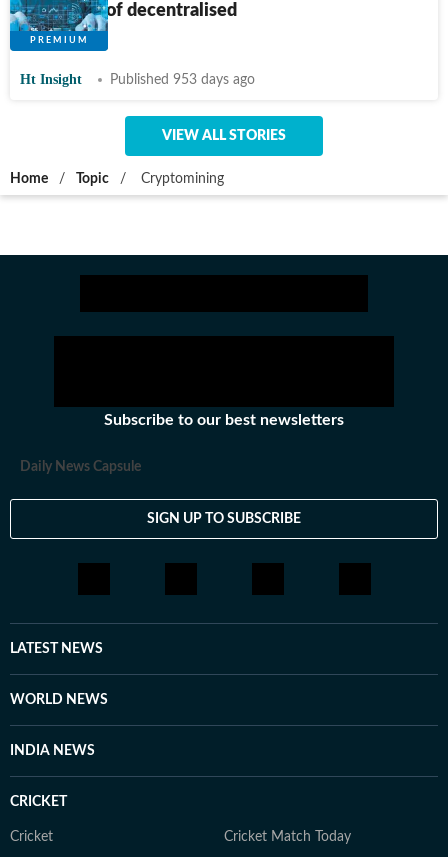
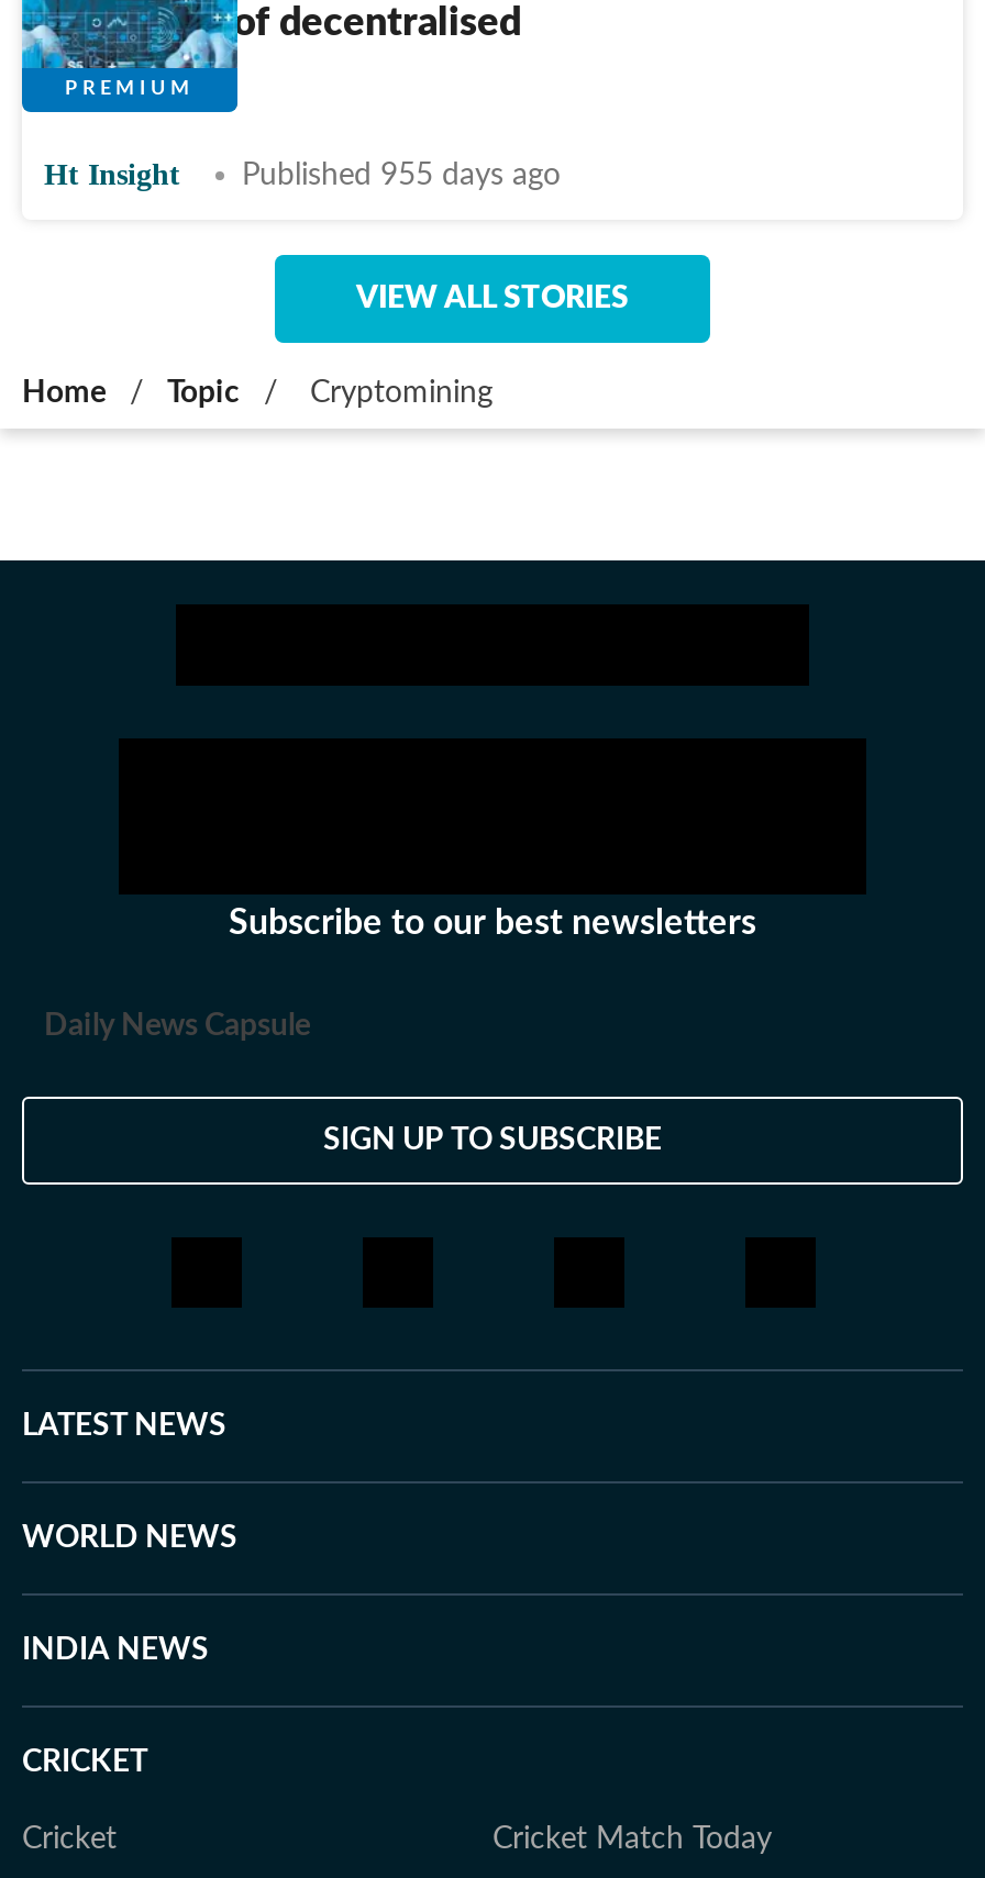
[110,73,255,87] Published 953 days ago -> [242,160,561,191] Published 955 days ago

